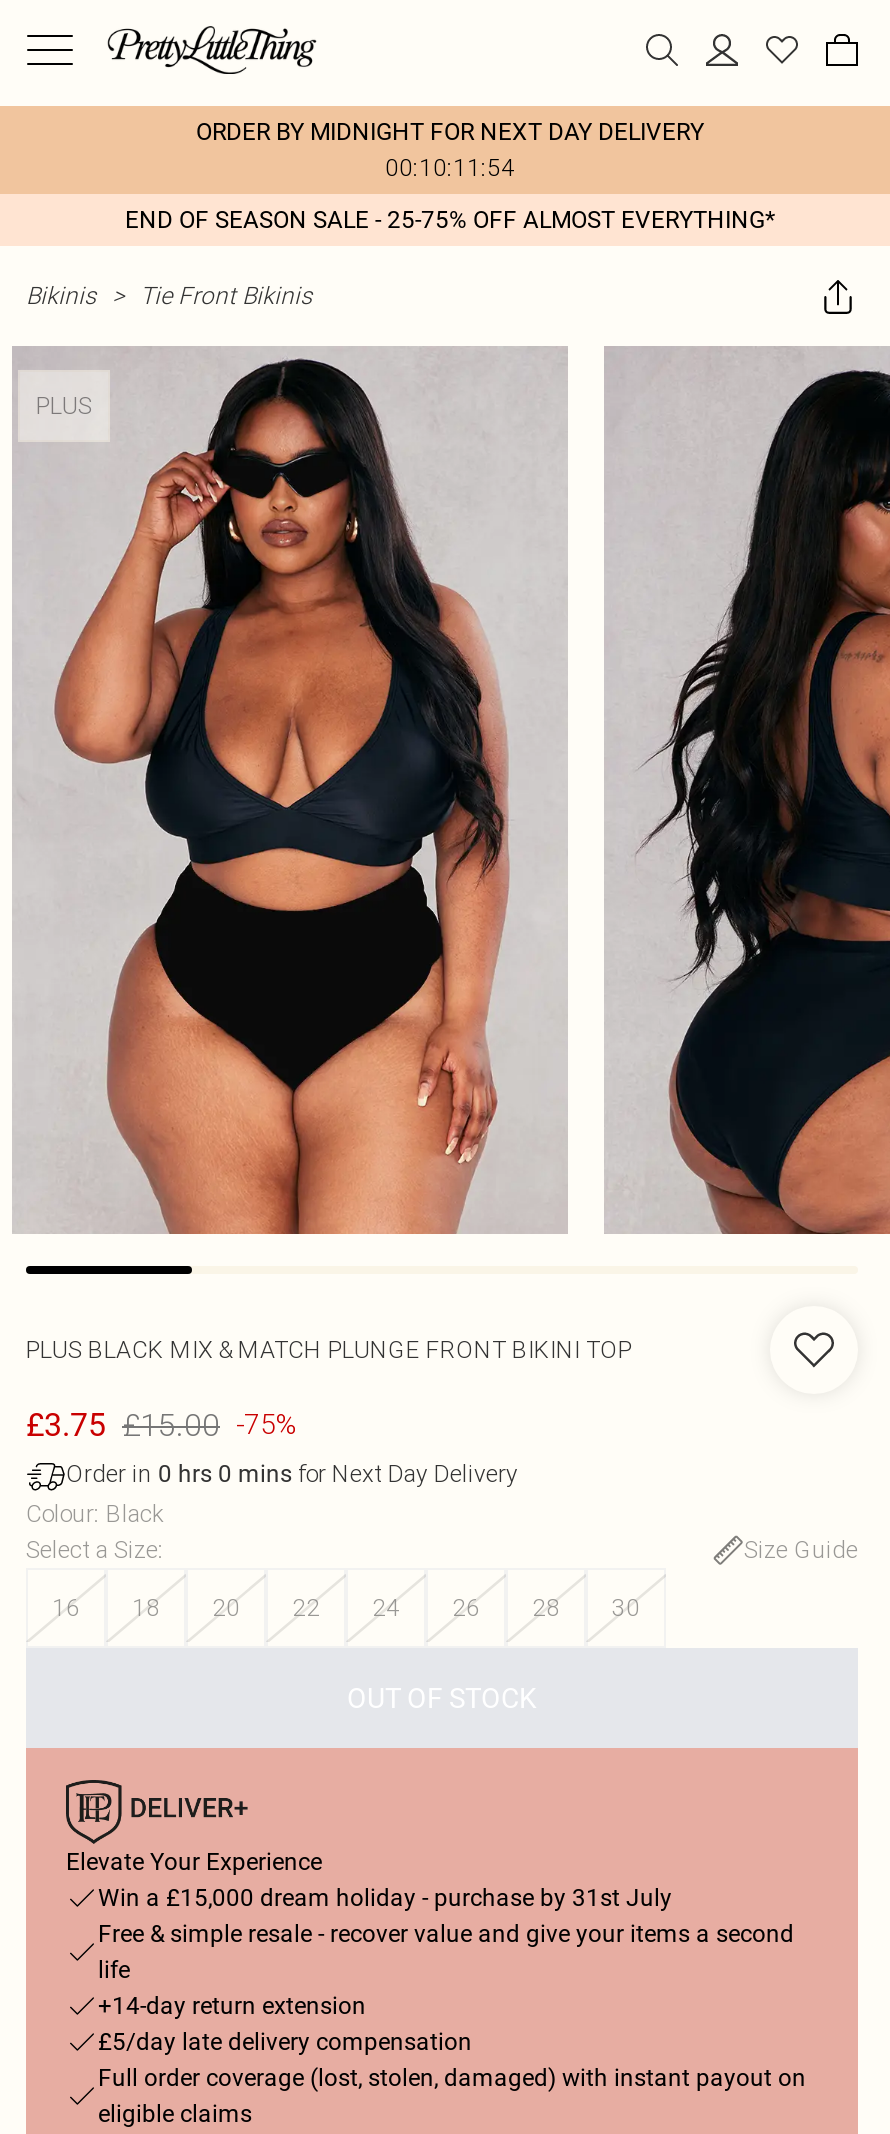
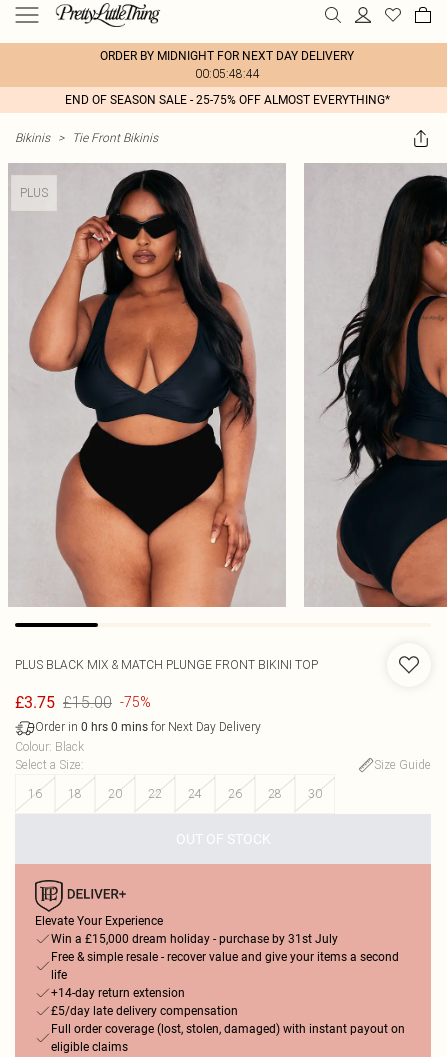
[385,152,515,182] 00:10:11:54 -> [194,66,259,81] 00:05:48:44

